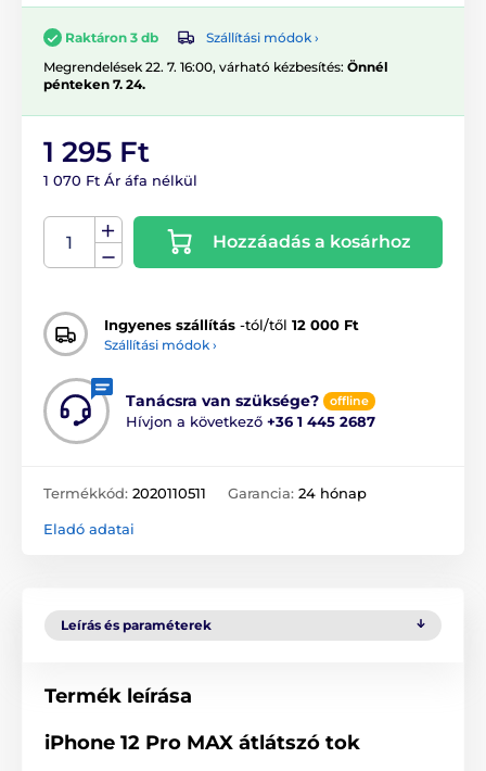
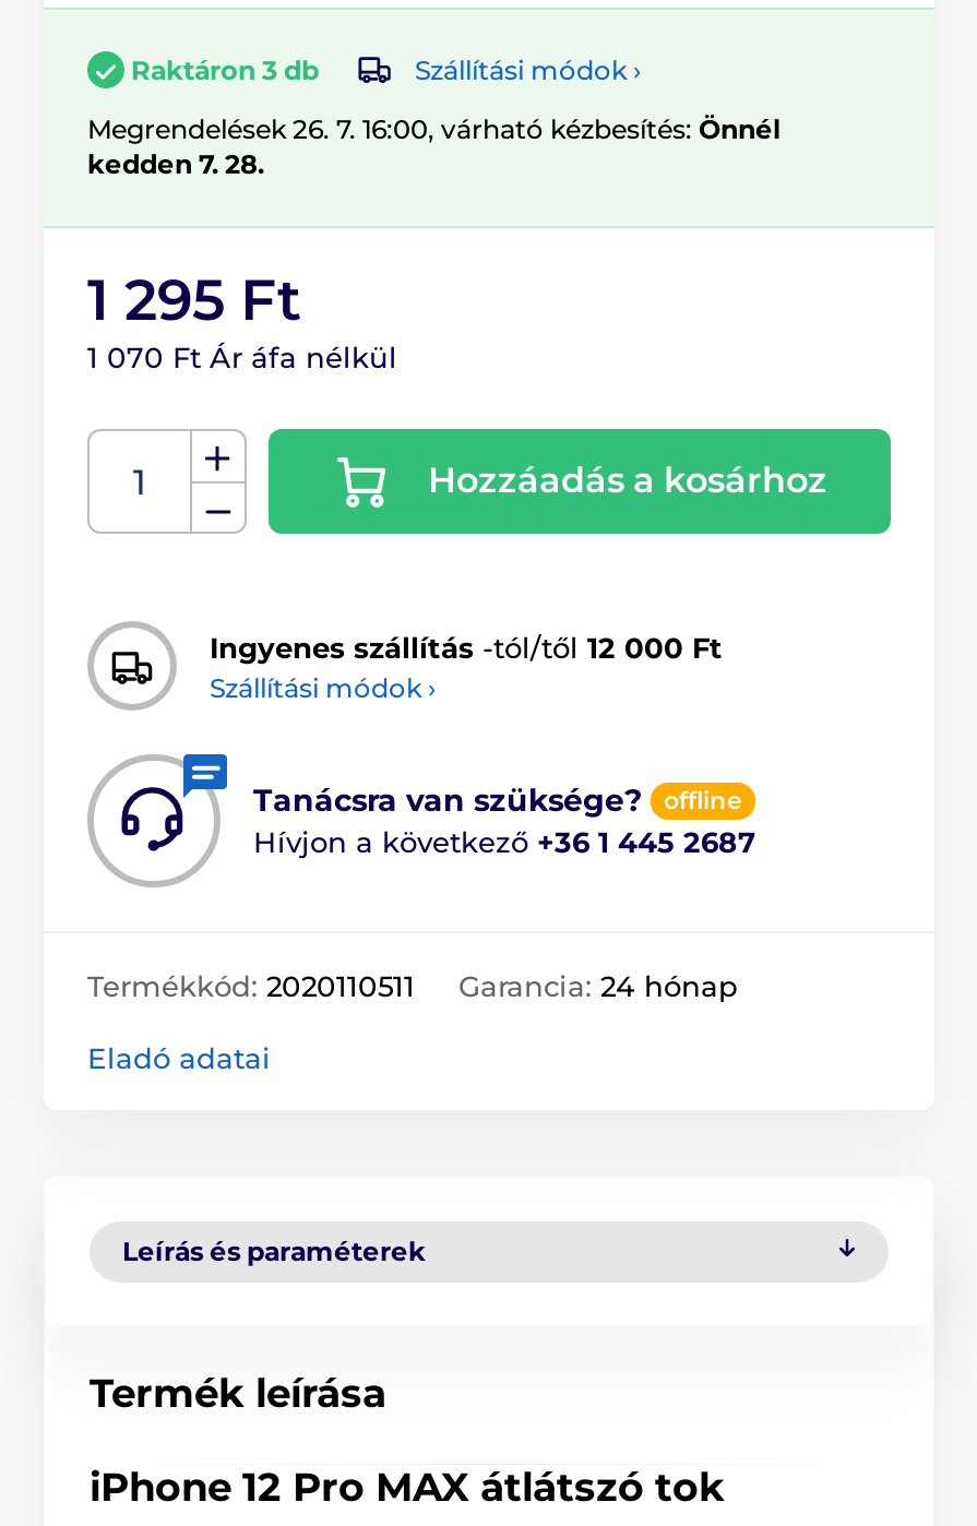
[43,59,388,93] Megrendelések 22. 7. 16:00, várható kézbesítés: Önnél | pénteken 7. 24. -> [87,113,782,181] Megrendelések 26. 7. 16:00, várható kézbesítés: Önnél | kedden 7. 28.

